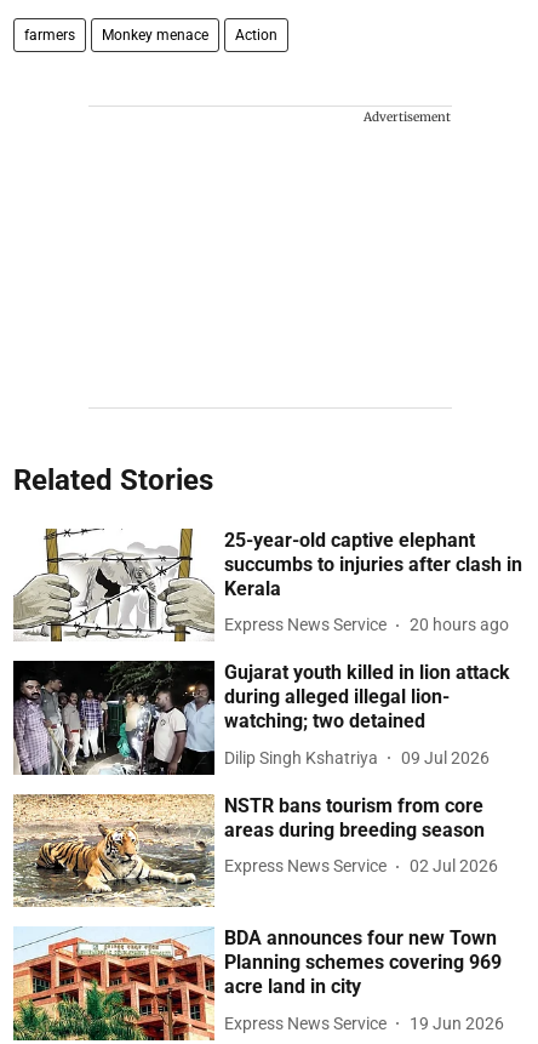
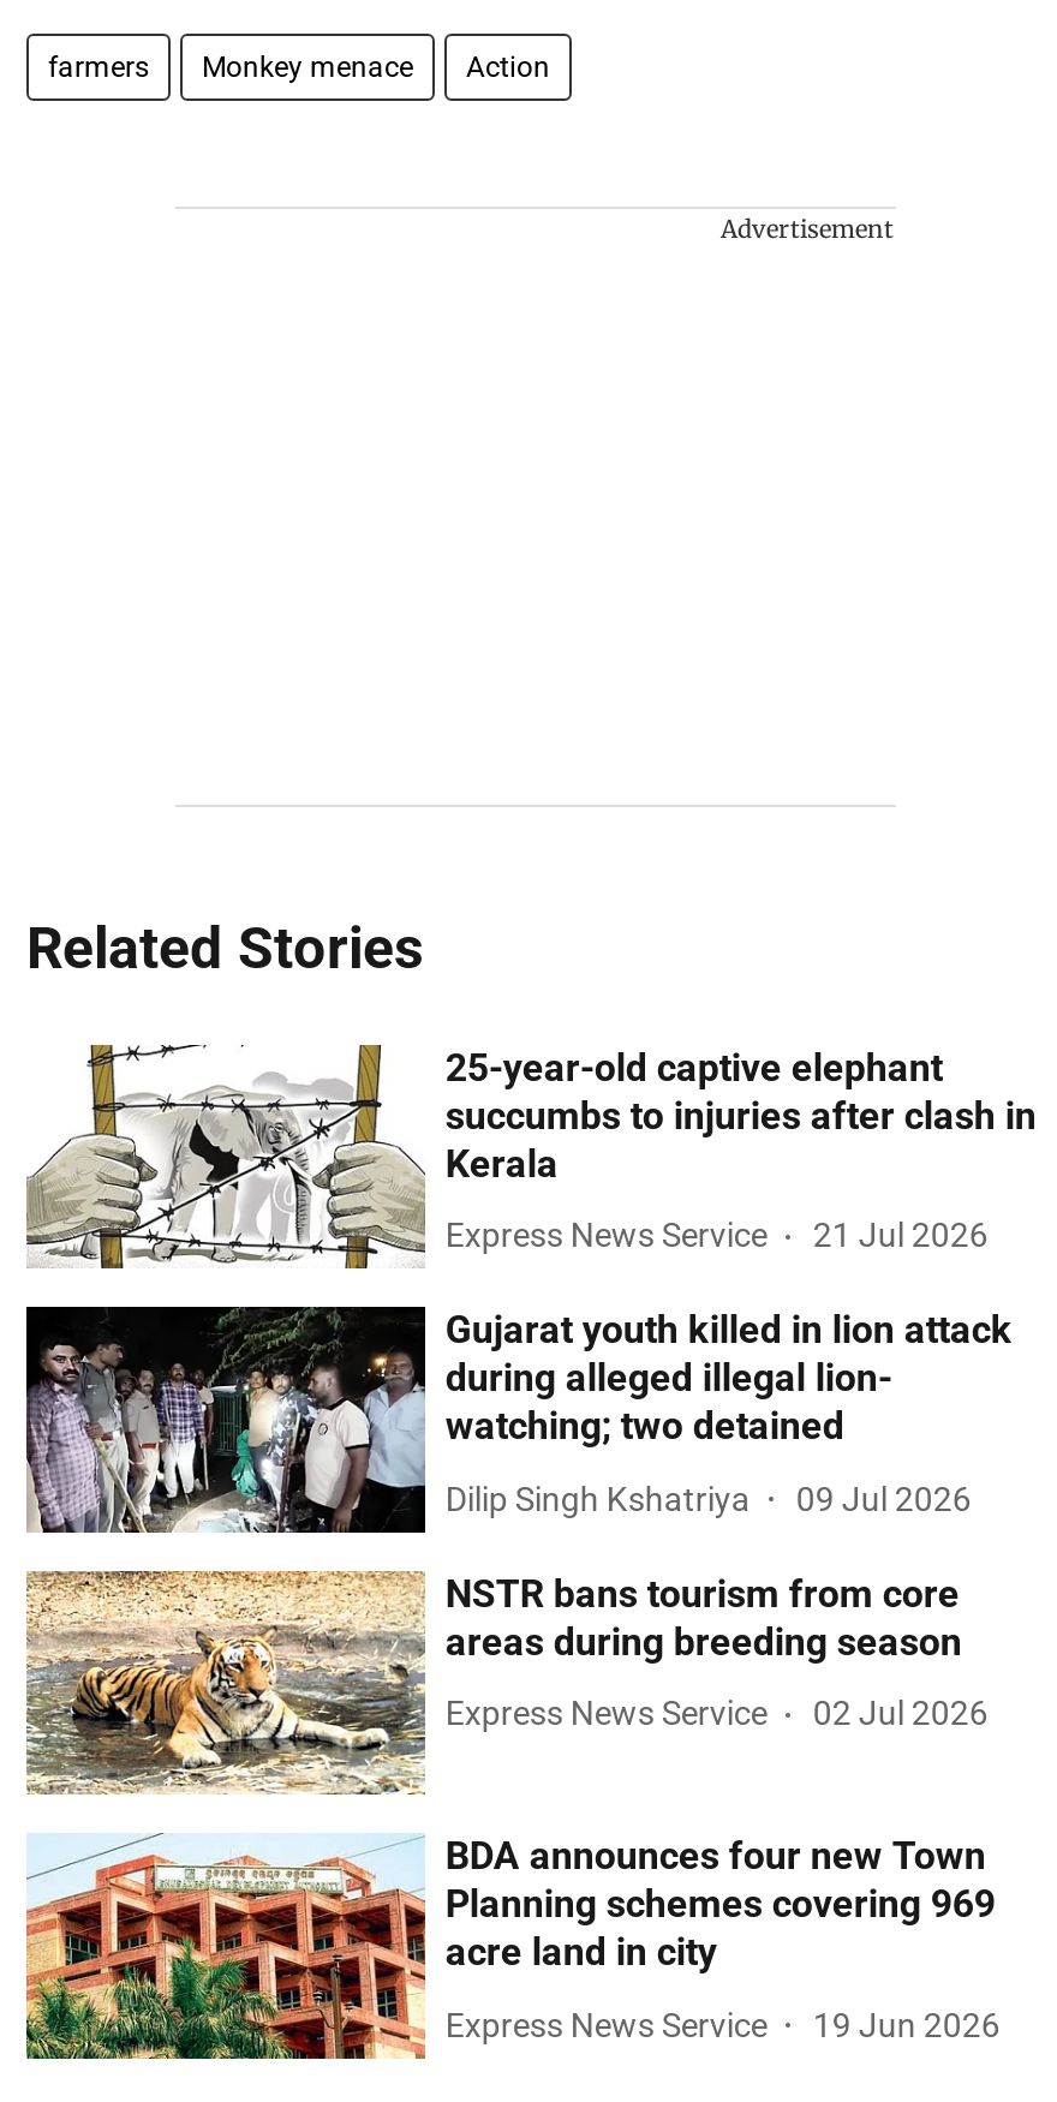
[225,615,509,634] Express News Service 20 hours ago -> [445,1216,988,1254] Express News Service 21 Jul 2026

